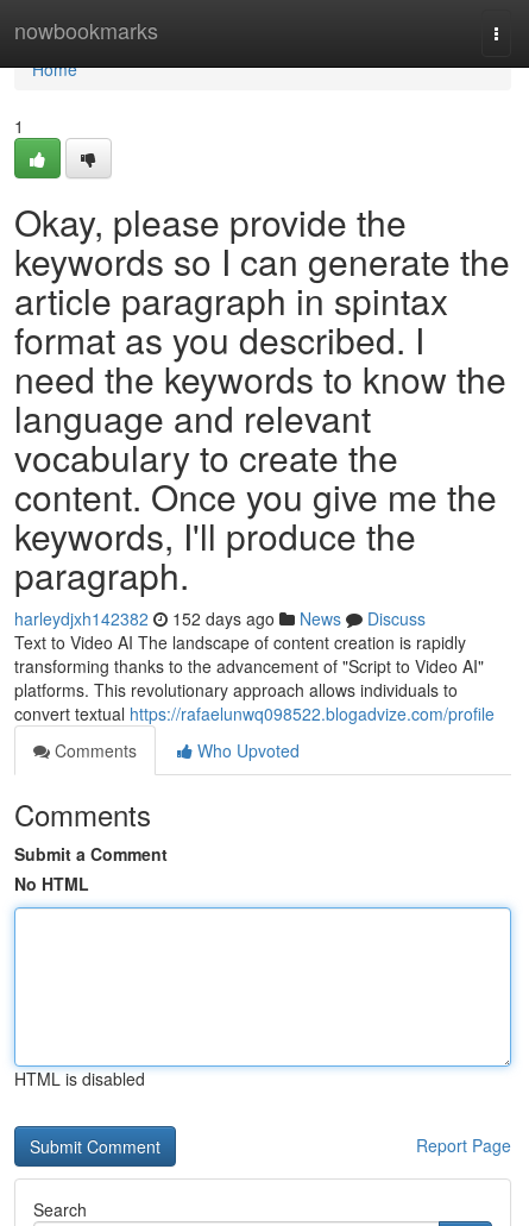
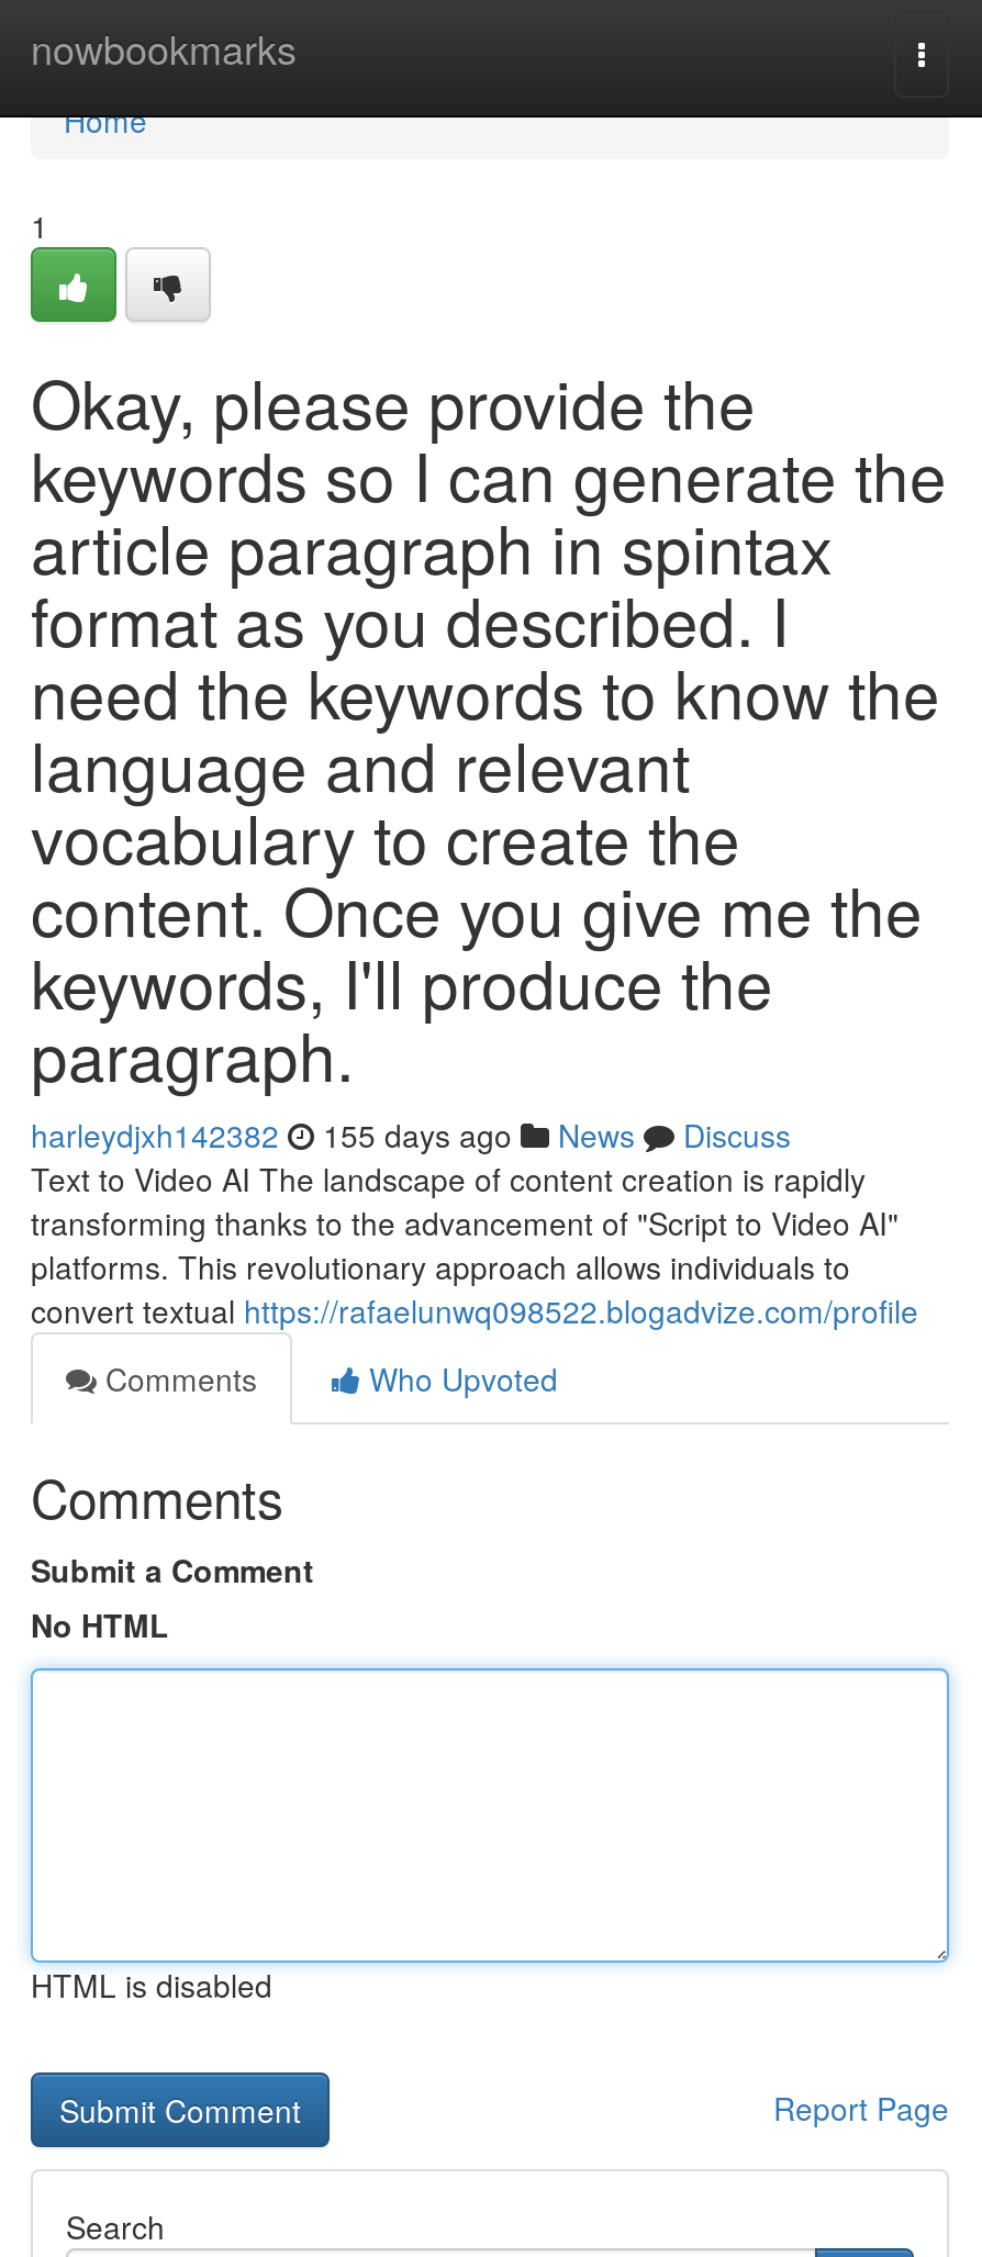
[14,606,426,630] harleydjxh142382 152 days ago News Discuss -> [31,1113,791,1157] harleydjxh142382 155 days ago News Discuss

